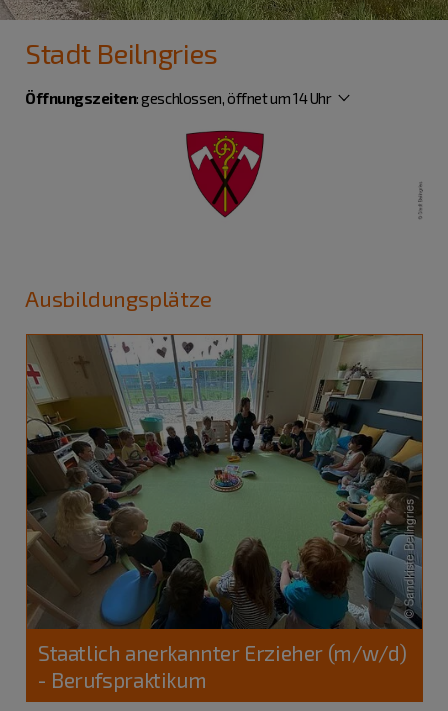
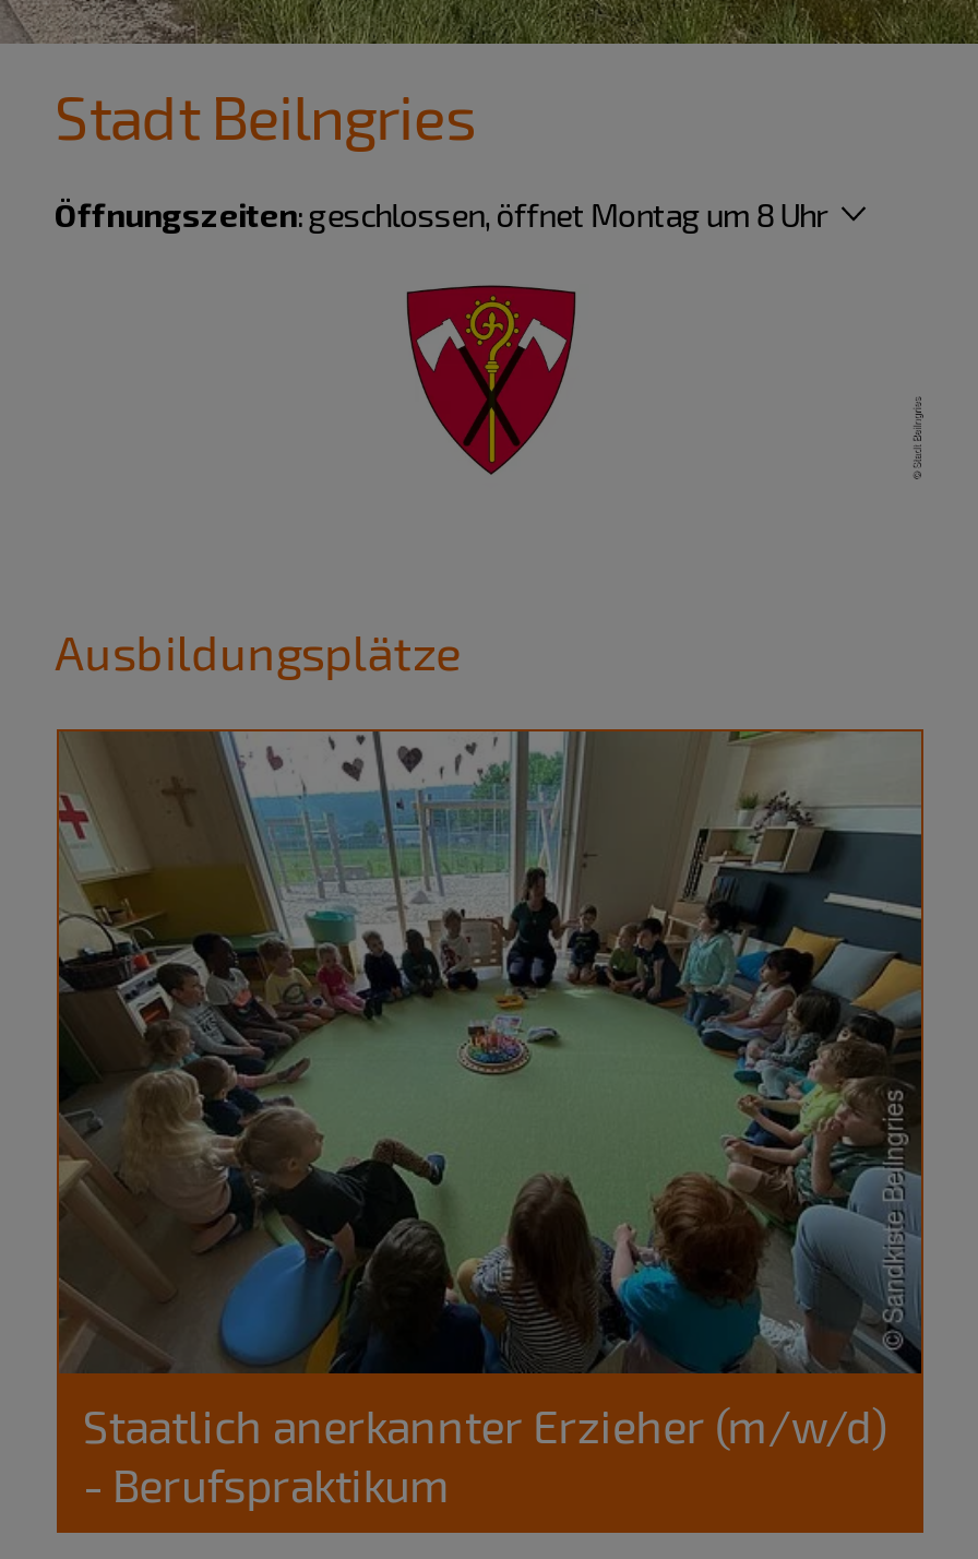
[25,89,332,107] Öffnungszeiten: geschlossen, öffnet um 14 Uhr -> [55,194,828,234] Öffnungszeiten: geschlossen, öffnet Montag um 8 Uhr

